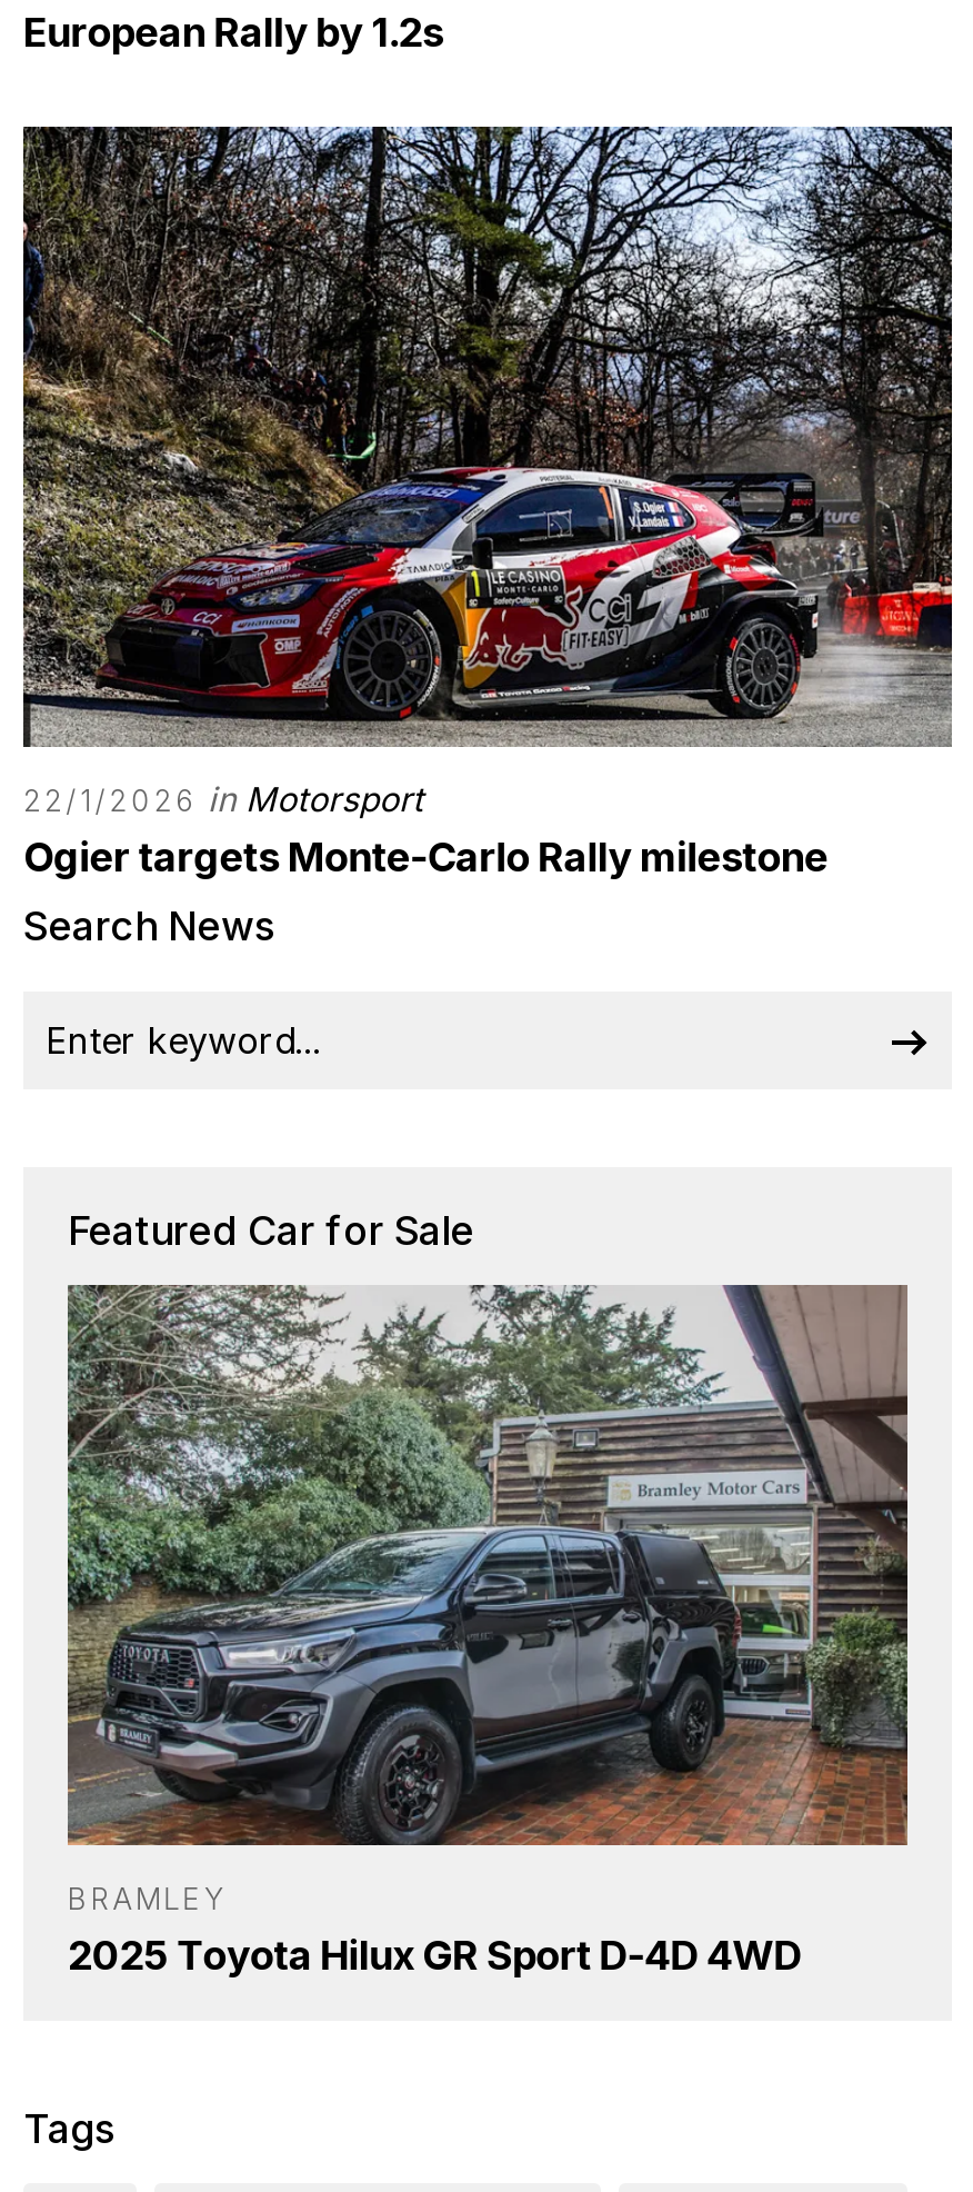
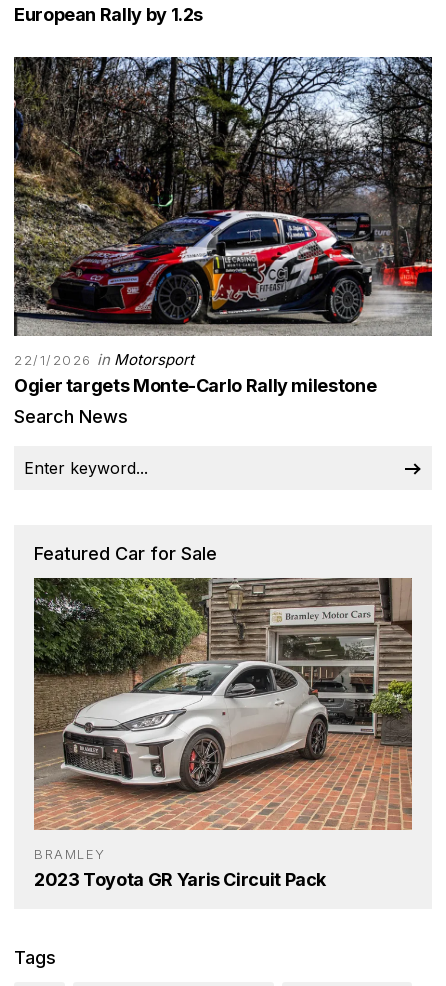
[66,1285,910,1978] [image] | 2025 Toyota Hilux GR Sport D-4D 4WD -> [34,577,413,890] [image] | 2023 Toyota GR Yaris Circuit Pack

